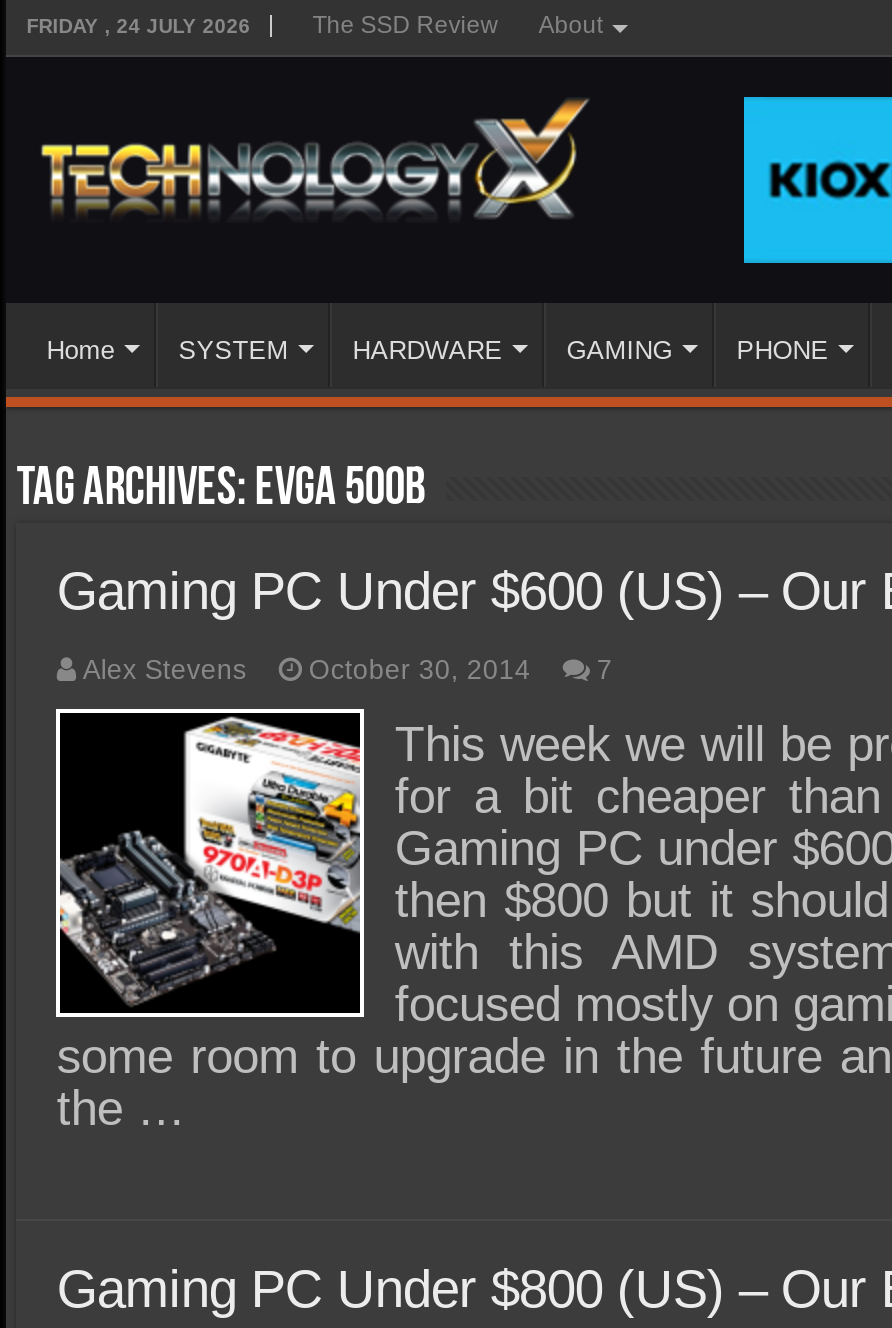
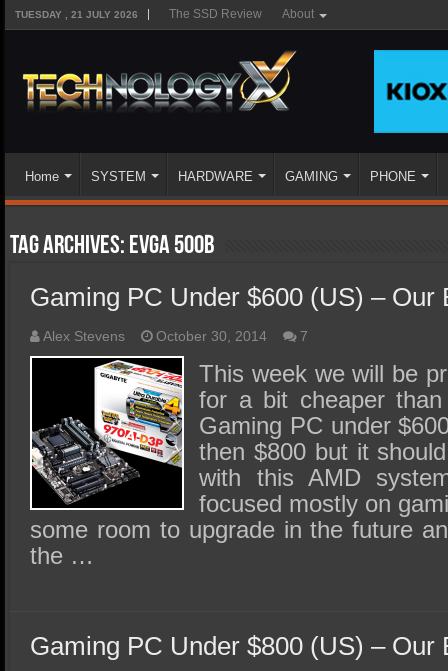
[26,15,250,37] FRIDAY , 24 JULY 2026 -> [15,9,138,20] TUESDAY , 21 JULY 2026

